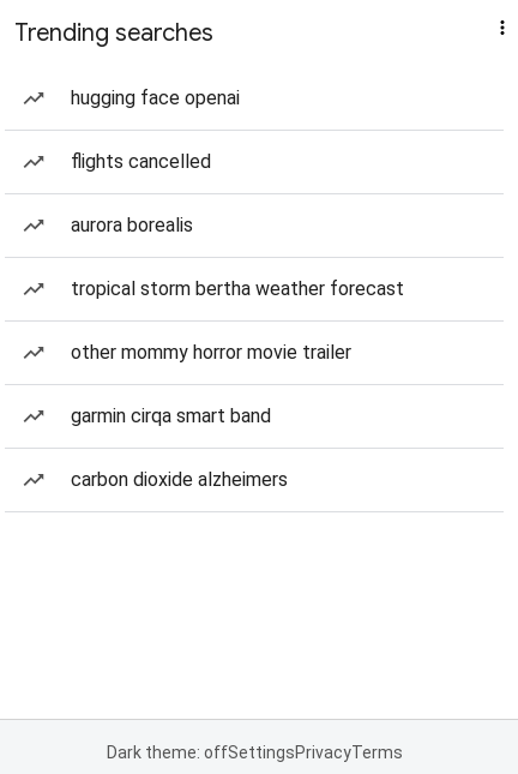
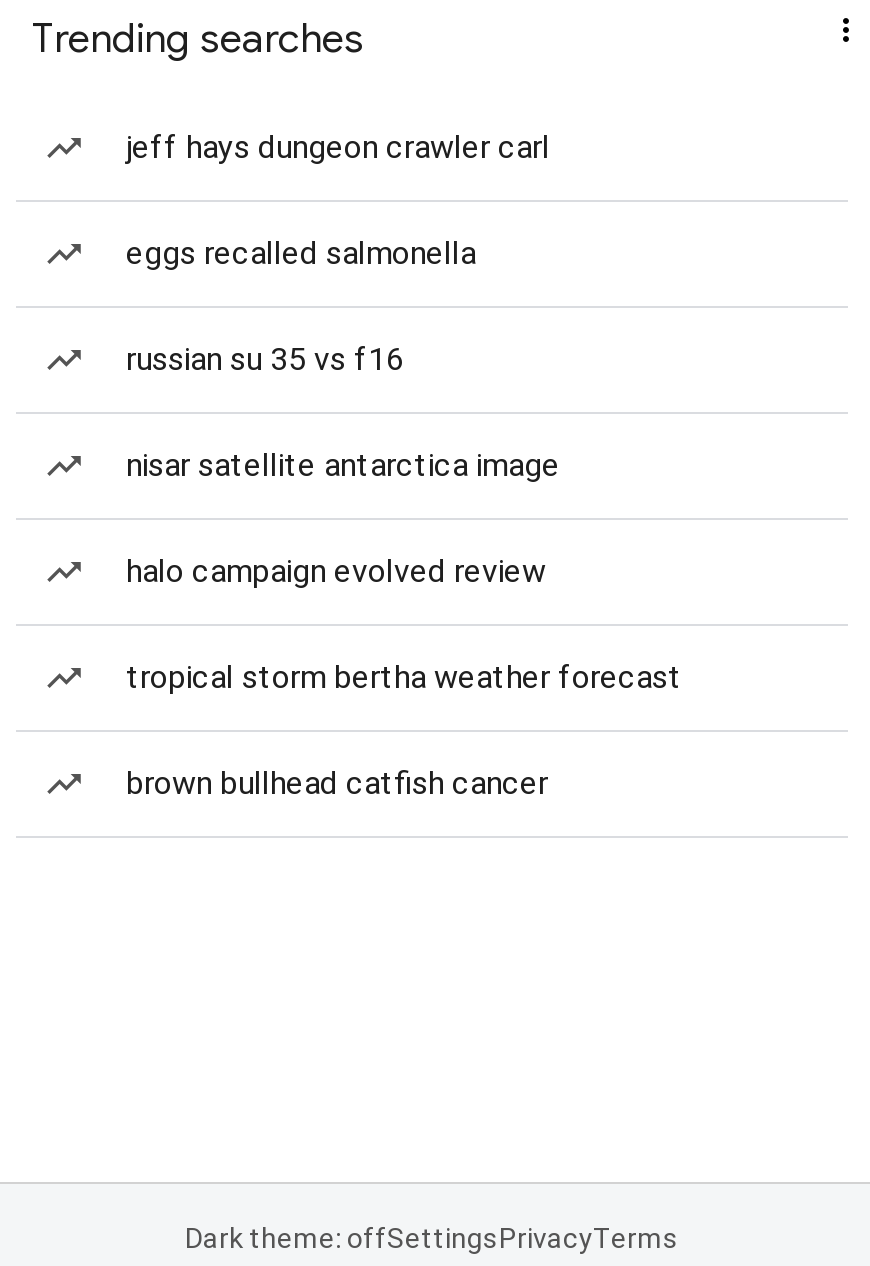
[71,86,240,236] hugging face openai | flights cancelled | aurora borealis -> [126,128,560,590] jeff hays dungeon crawler carl | eggs recalled salmonella | russian su 35 vs f16 | nisar satellite antarctica image | halo campaign evolved review
moved [71,277,404,300] -> [126,658,682,696]: tropical storm bertha weather forecast
[71,341,351,491] other mommy horror movie trailer | garmin cirqa smart band | carbon dioxide alzheimers -> [126,764,548,802] brown bullhead catfish cancer

